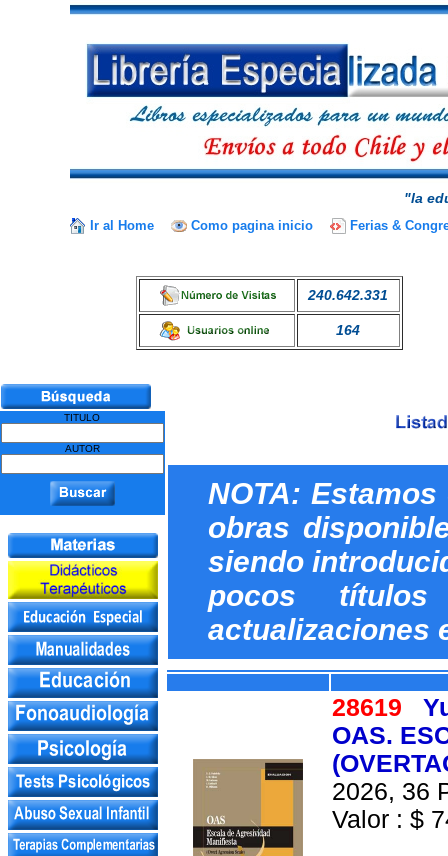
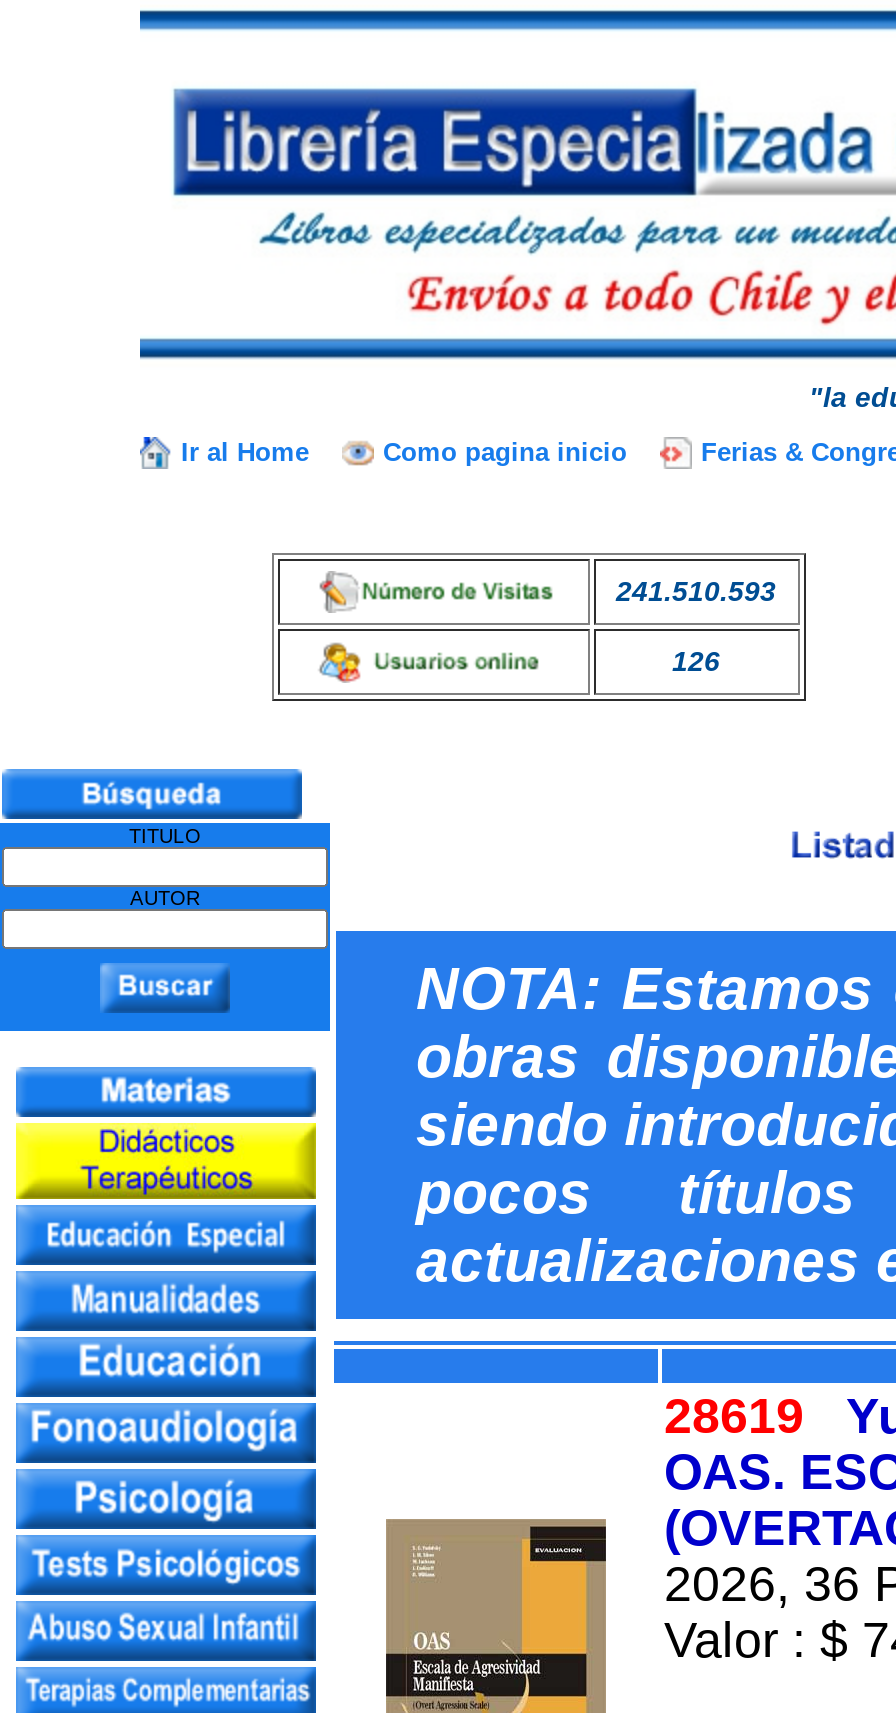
[308,287,388,303] 240.642.331 -> [616,575,776,607] 241.510.593
[336,322,360,338] 164 -> [672,645,720,677] 126

